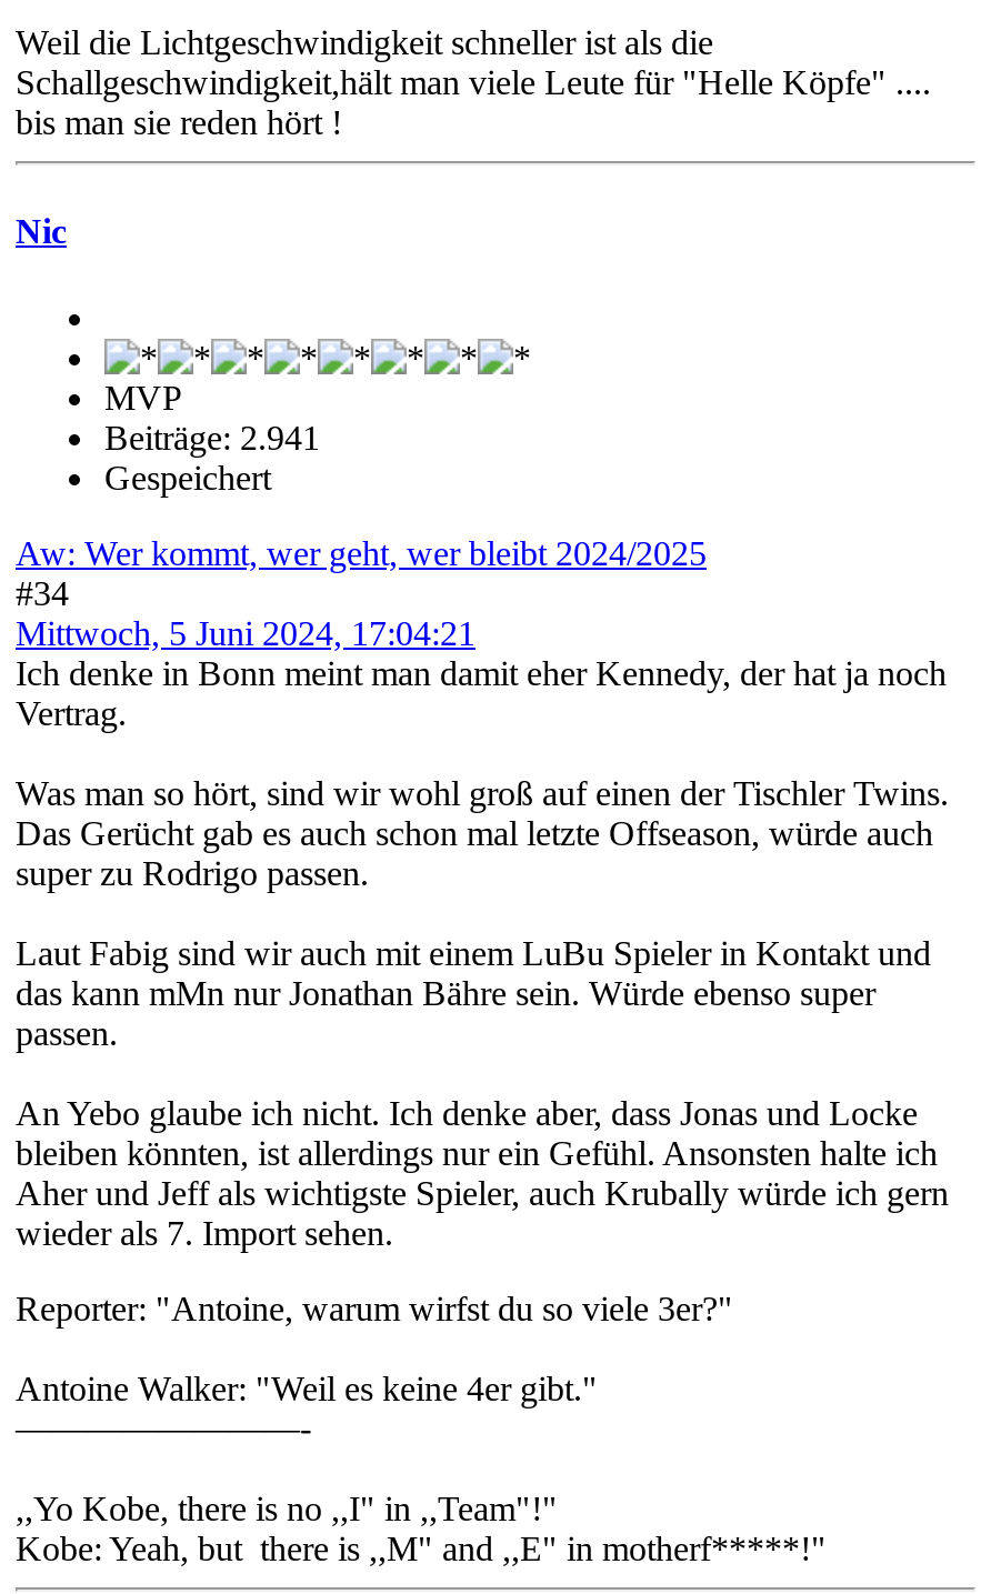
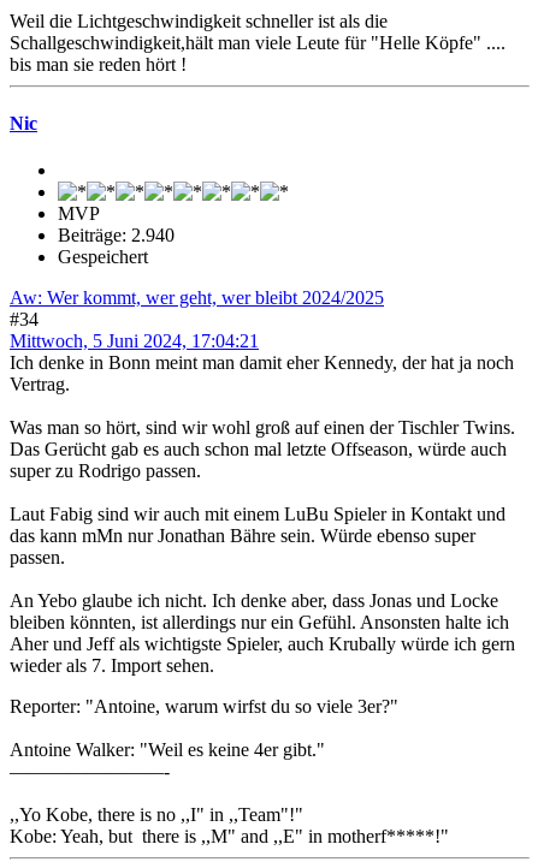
[104,419,320,457] Beiträge: 2.941 -> [58,225,175,245] Beiträge: 2.940

